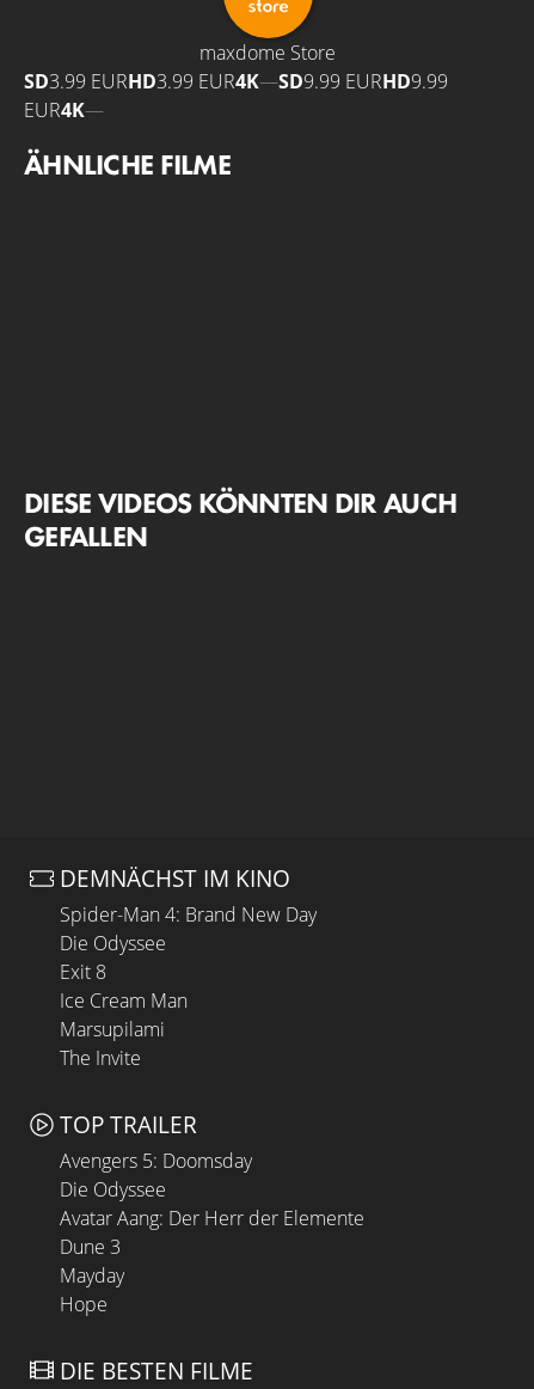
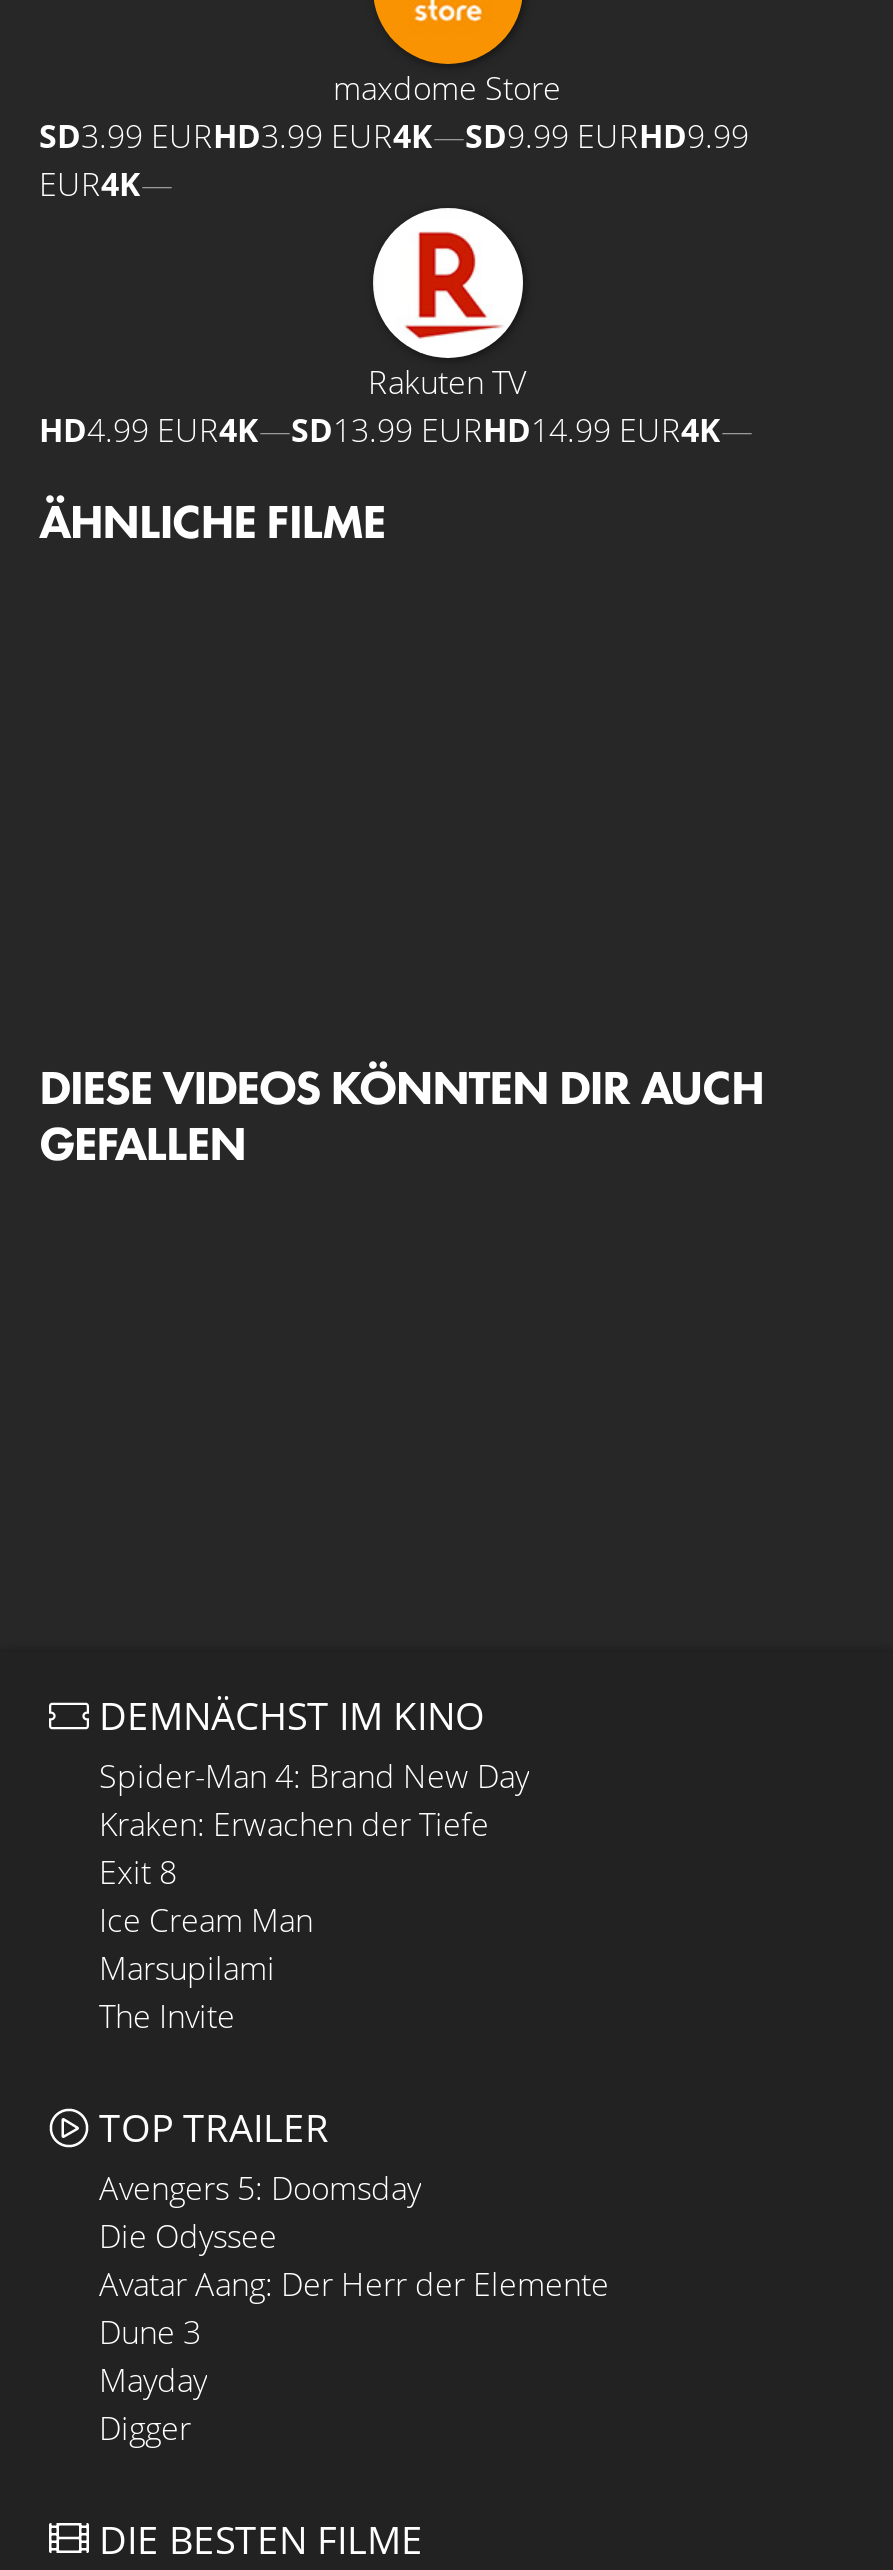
none -> [39,206,753,452] [image] | Rakuten TV | HD4.99 EUR4K—SD13.99 EURHD14.99 EUR4K—
[60,930,166,956] Die Odyssee -> [99,1802,489,1846] Kraken: Erwachen der Tiefe
[60,1290,108,1317] Hope -> [99,2405,191,2449] Digger

